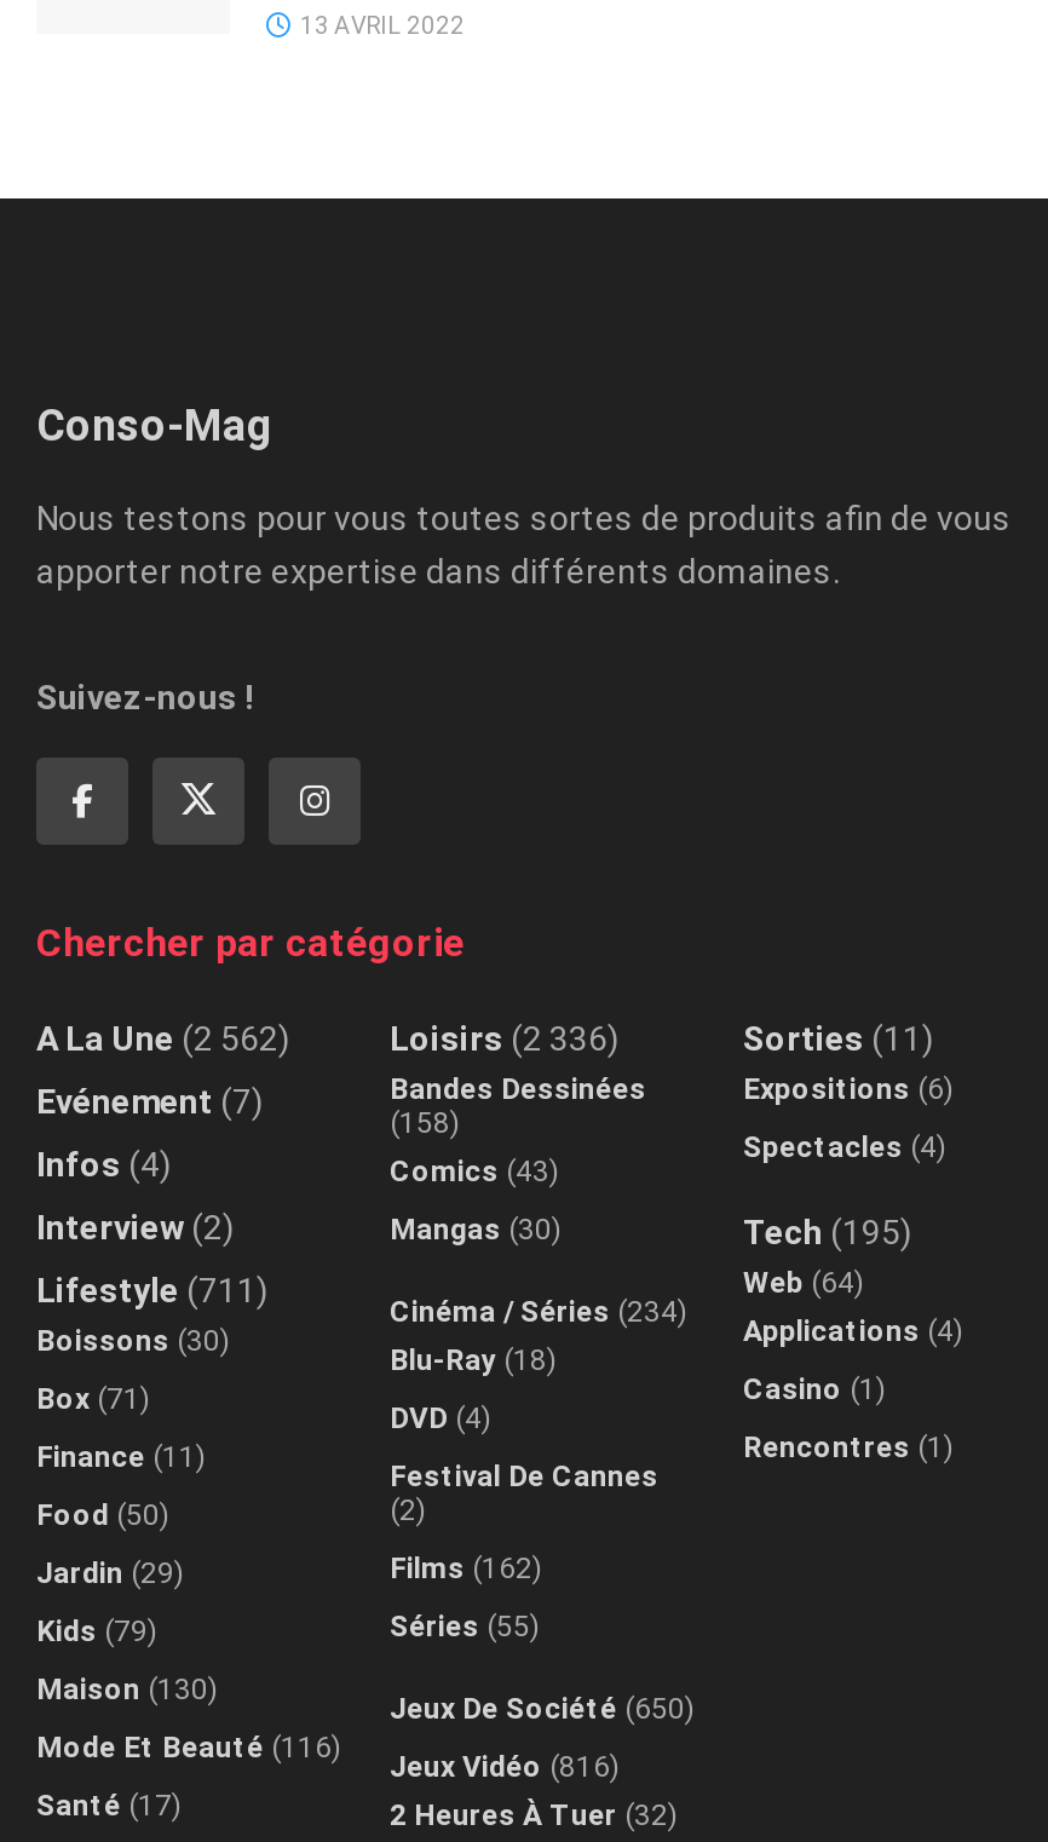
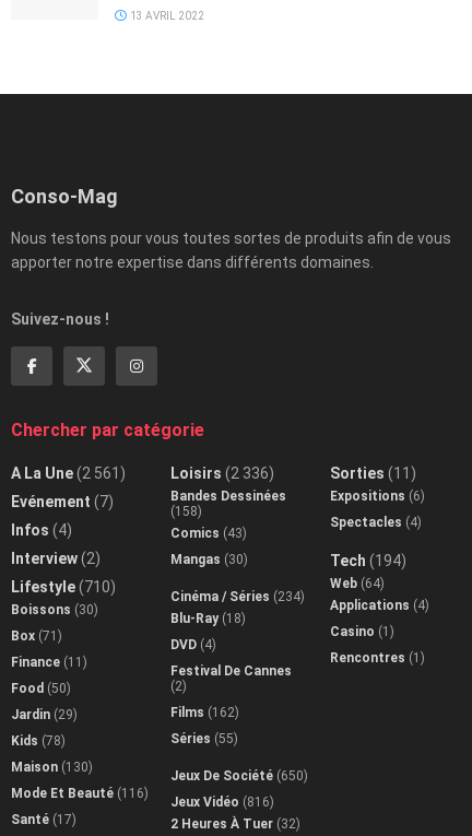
[36,1019,290,1058] A La Une (2 562) -> [11,464,126,482] A La Une (2 561)
[743,1213,912,1251] Tech (195) -> [330,552,406,569] Tech (194)
[36,1271,269,1309] Lifestyle (711) -> [11,578,116,596] Lifestyle (710)
[36,1614,157,1648] Kids (79) -> [11,733,66,749] Kids (78)

